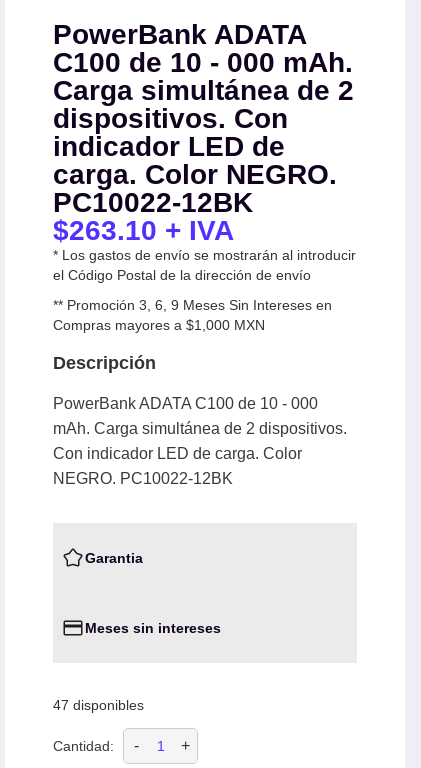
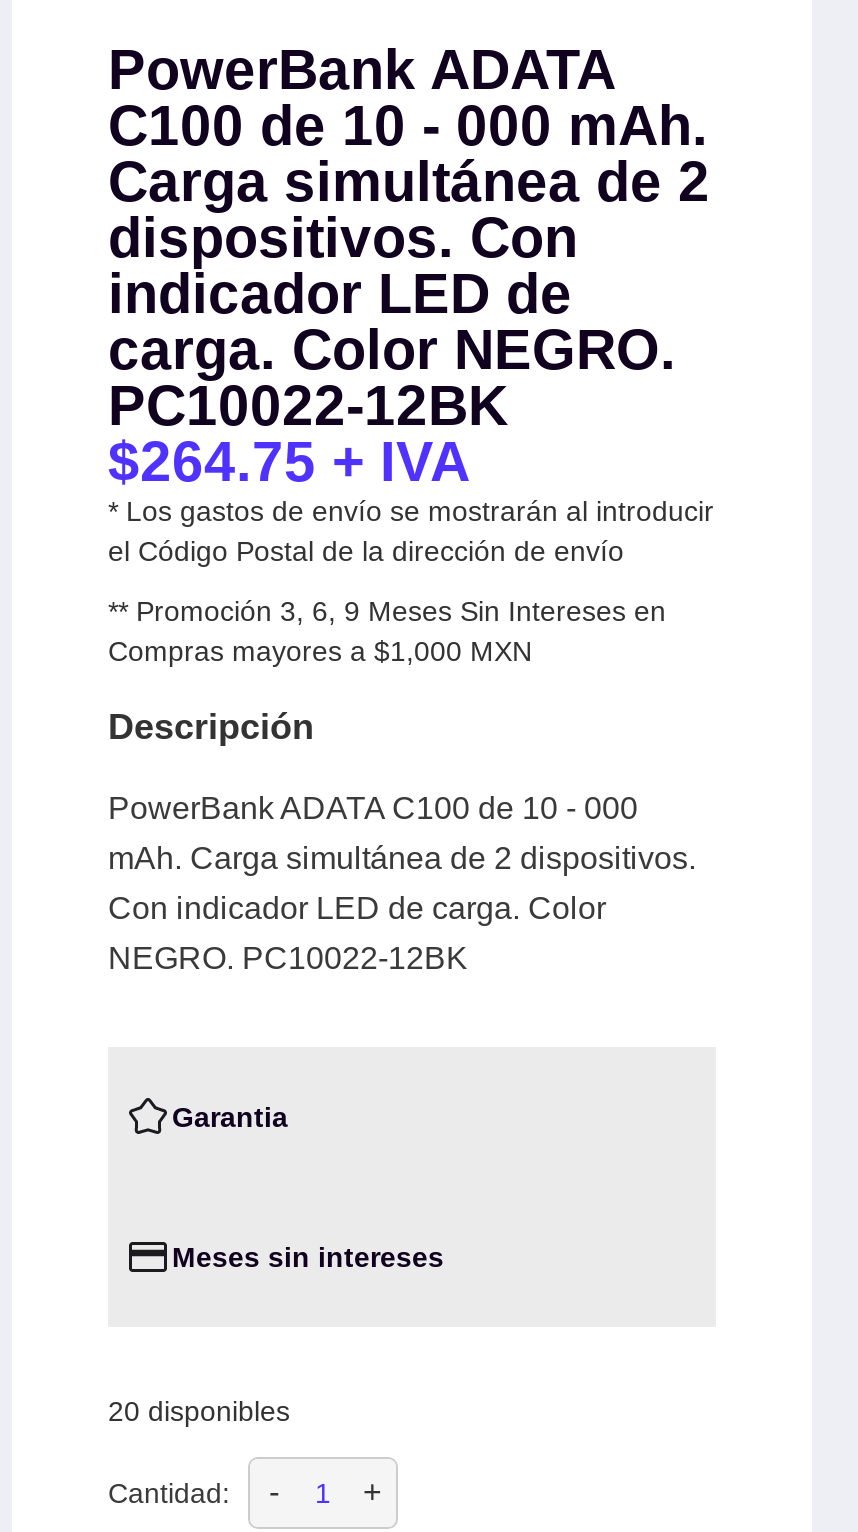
[53,215,234,246] $263.10 + IVA -> [108,431,470,493] $264.75 + IVA
[53,697,144,713] 47 disponibles -> [108,1395,290,1427] 20 disponibles

